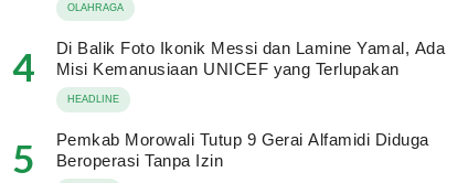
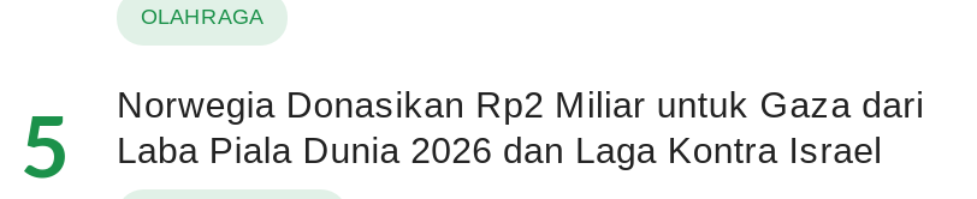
[12,39,445,105] 4 | Di Balik Foto Ikonik Messi dan Lamine Yamal, Ada | Misi Kemanusiaan UNICEF yang Terlupakan | HEADLINE -> none
[56,130,429,170] Pemkab Morowali Tutup 9 Gerai Alfamidi Diduga | Beroperasi Tanpa Izin -> [117,84,924,170] Norwegia Donasikan Rp2 Miliar untuk Gaza dari | Laba Piala Dunia 2026 dan Laga Kontra Israel

